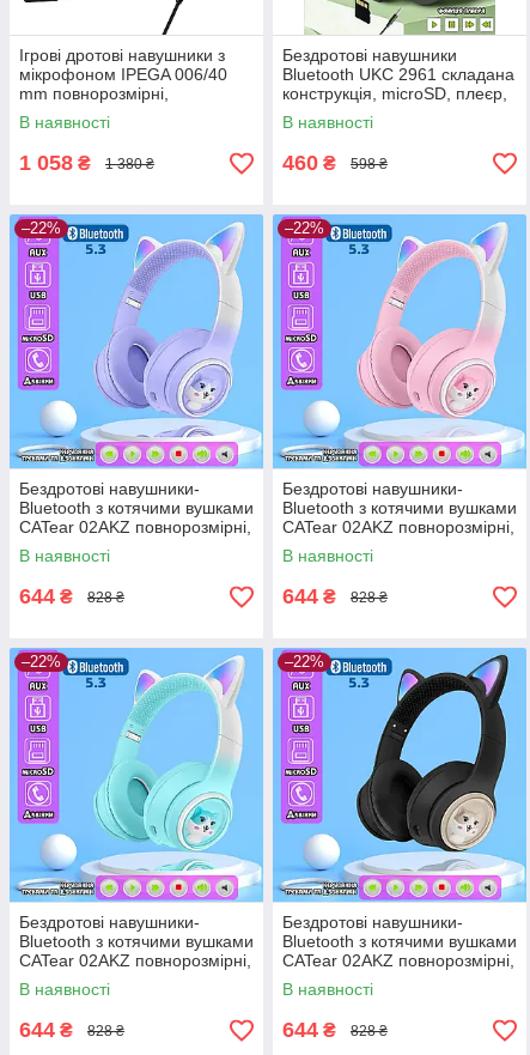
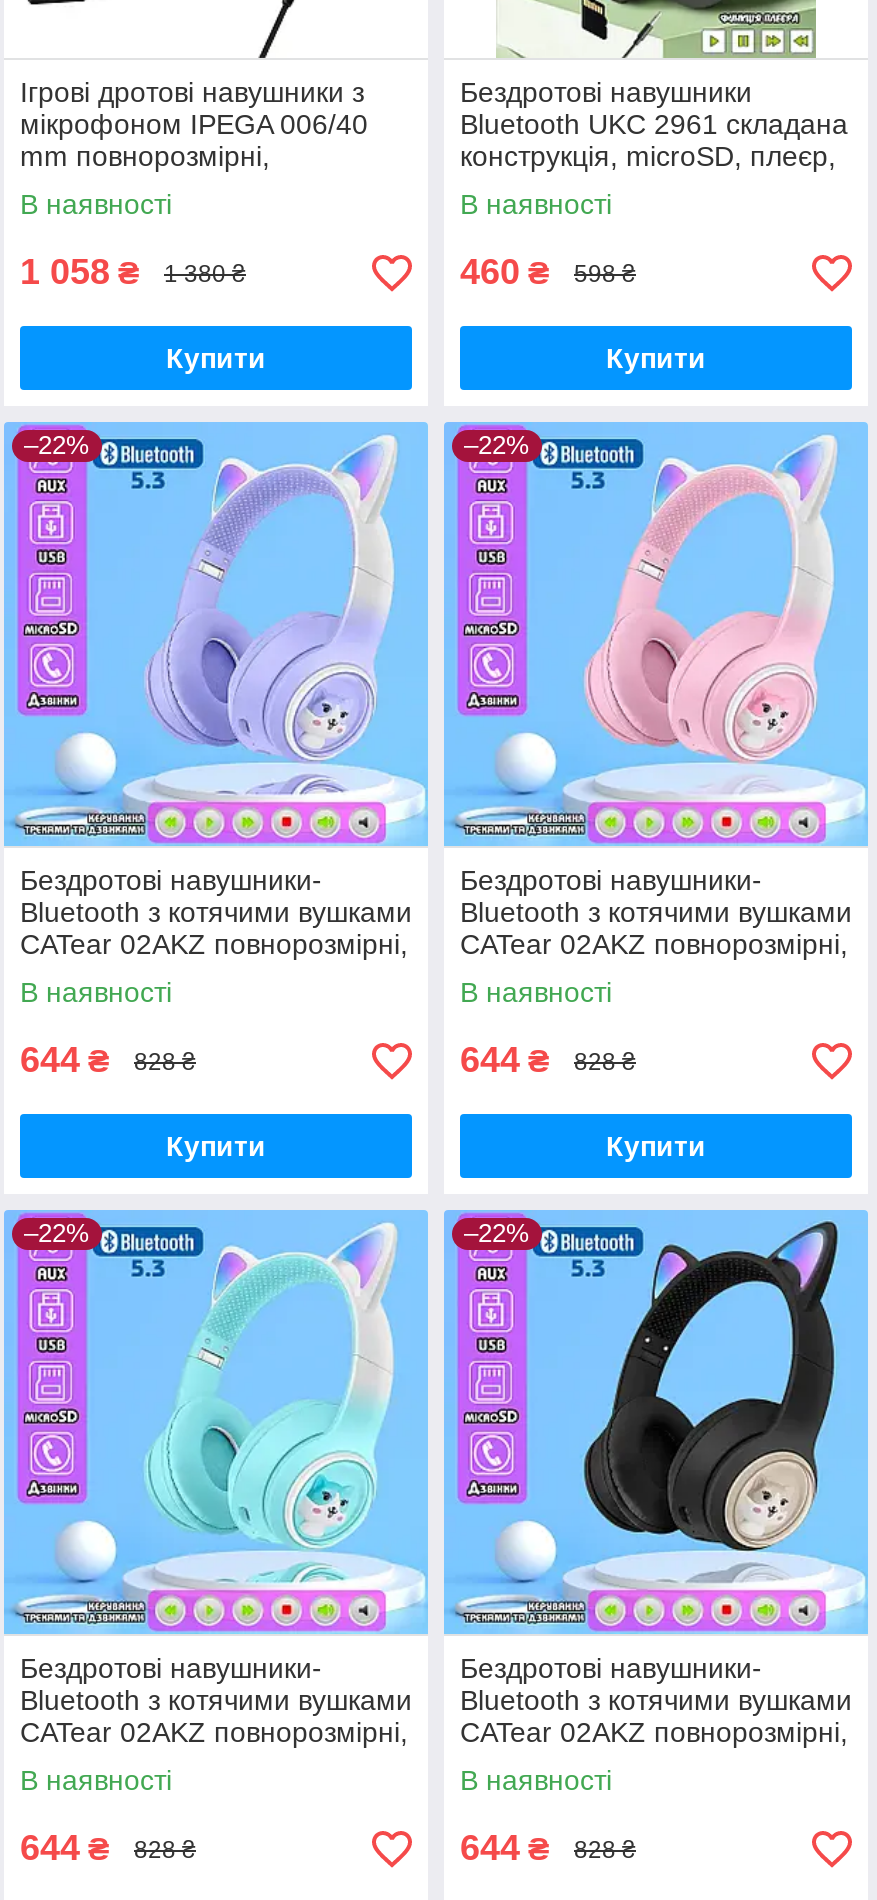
none -> [166,342,266,374] Купити
none -> [606,342,706,374] Купити
none -> [166,1130,266,1162] Купити
none -> [606,1130,706,1162] Купити

